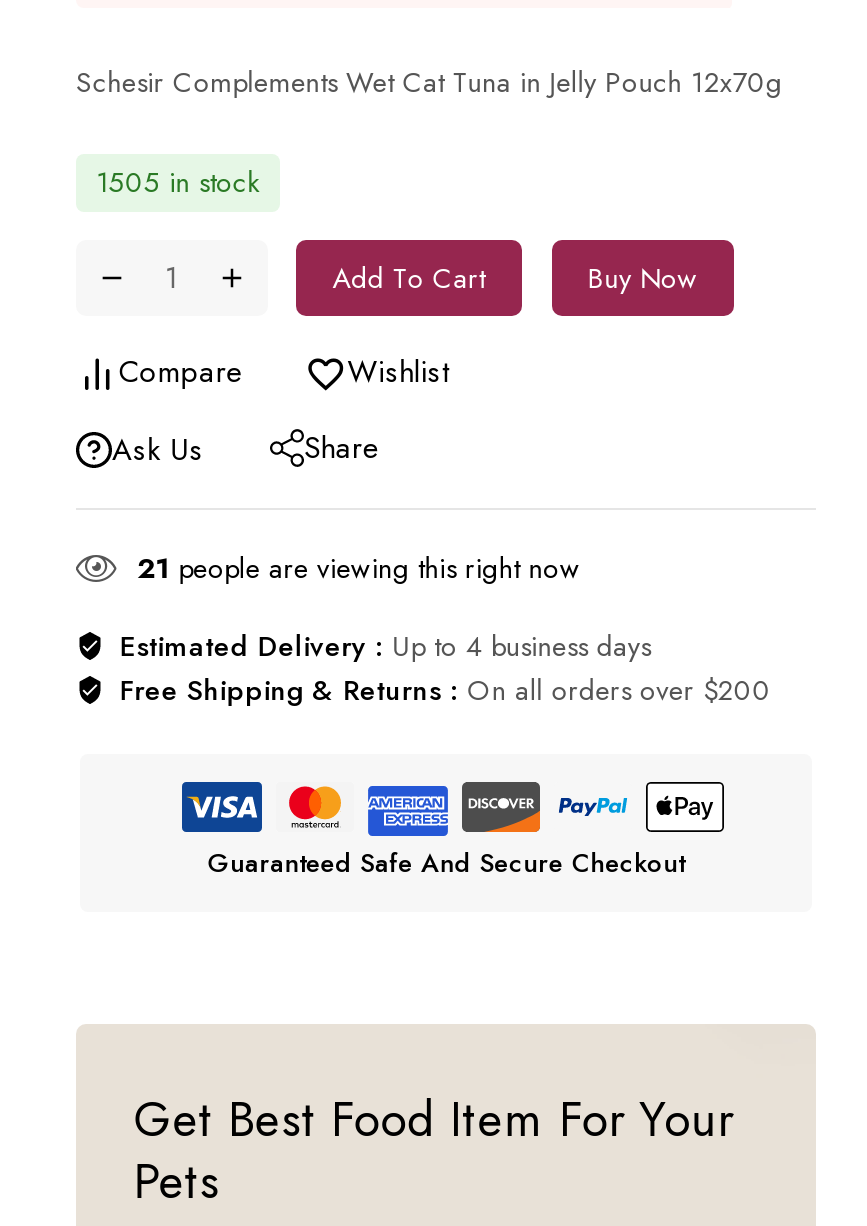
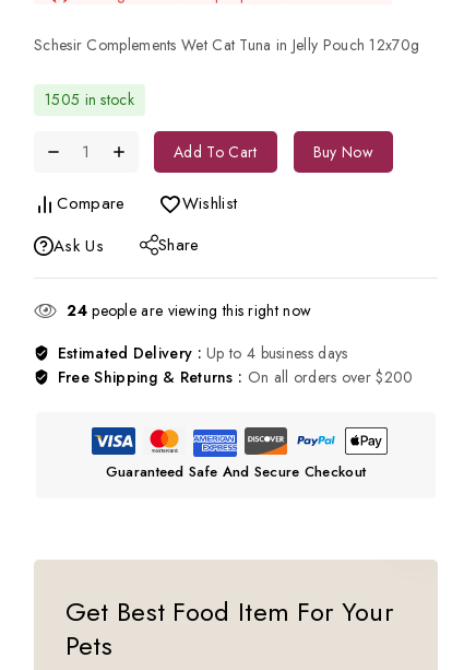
[137,549,580,589] 21 people are viewing this right now -> [67,300,311,322] 24 people are viewing this right now

